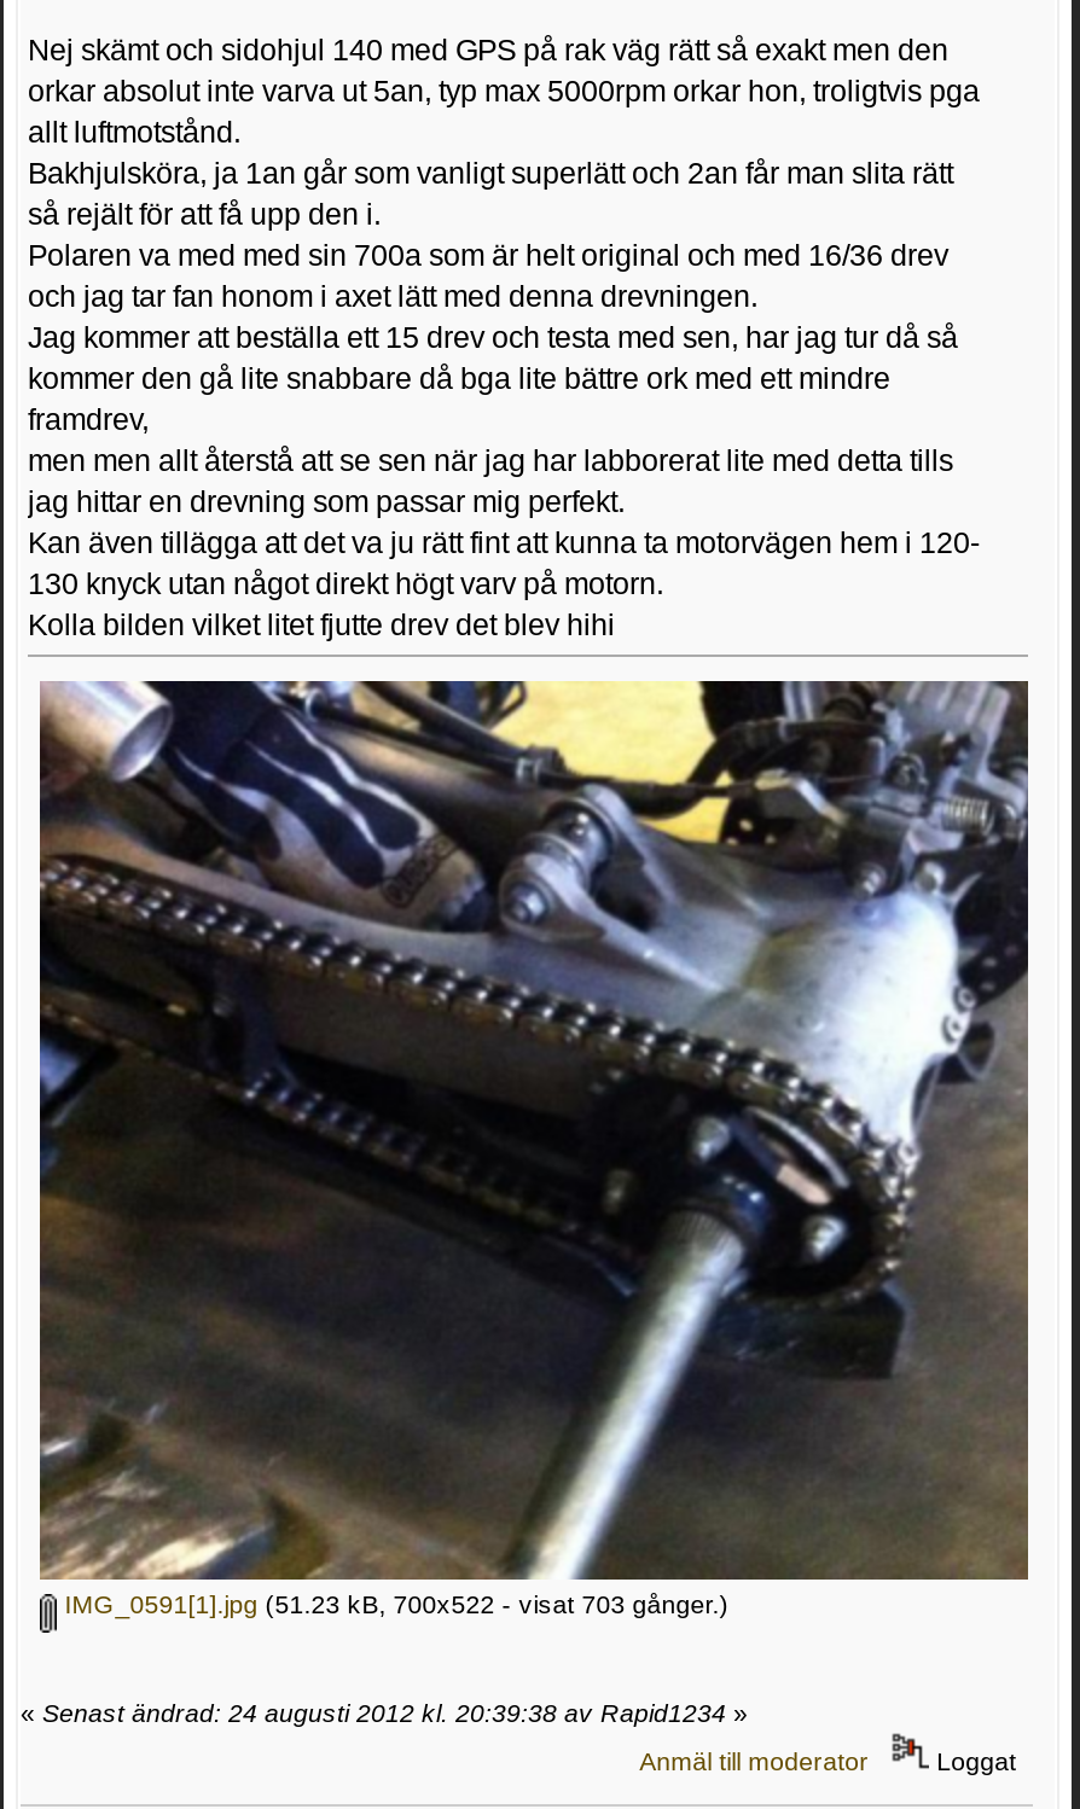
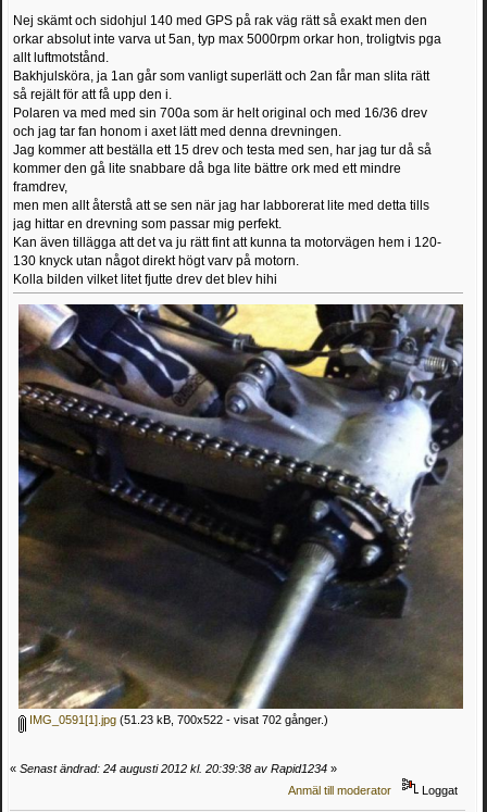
[58,1590,729,1619] IMG_0591[1].jpg (51.23 kB, 700x522 - visat 703 gånger.) -> [26,714,329,727] IMG_0591[1].jpg (51.23 kB, 700x522 - visat 702 gånger.)

